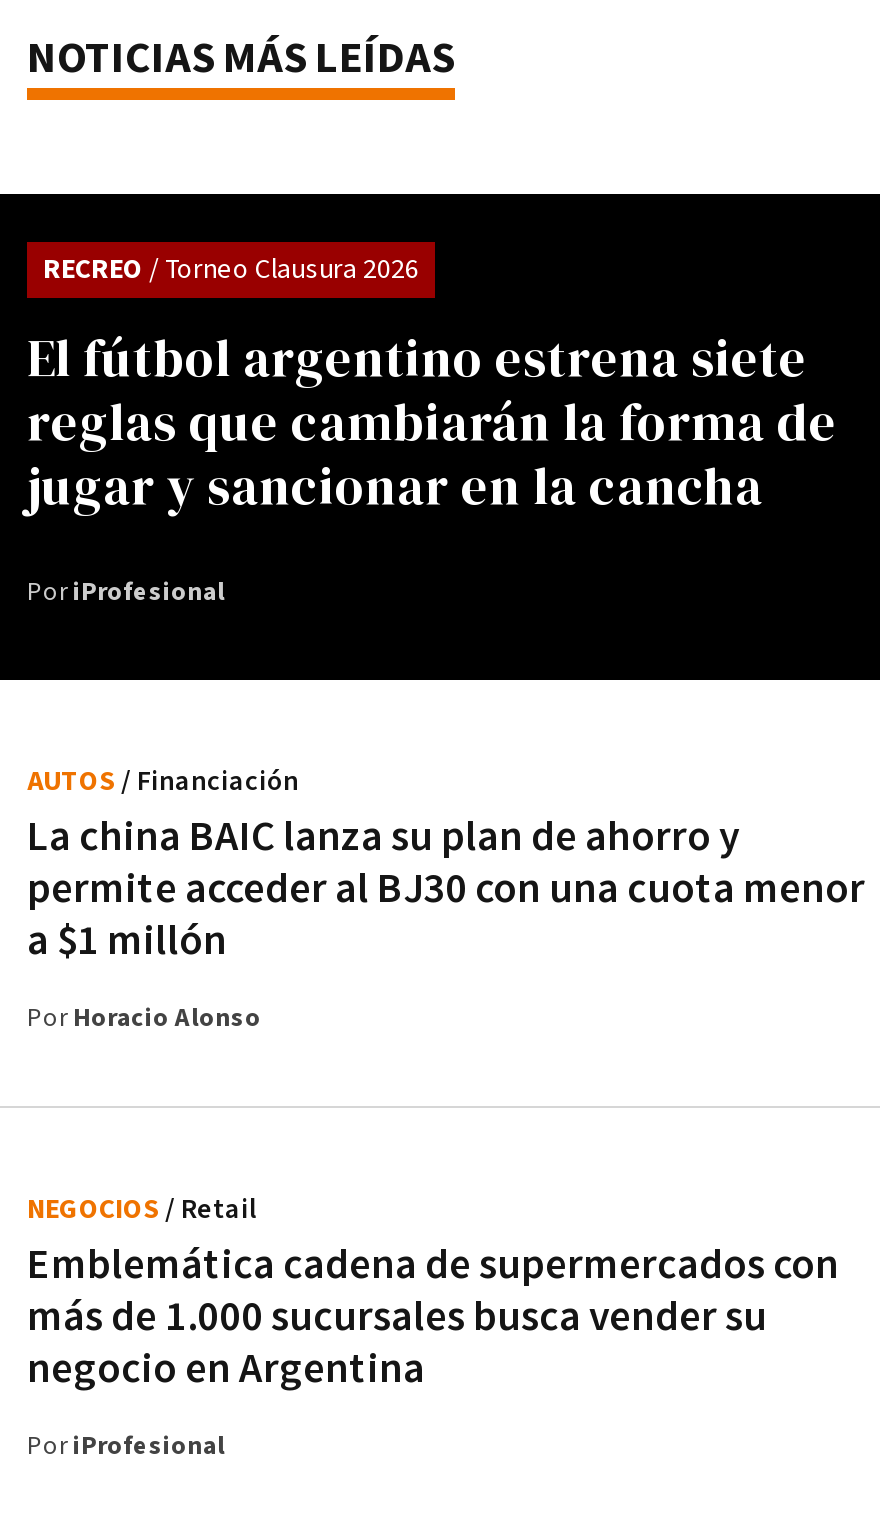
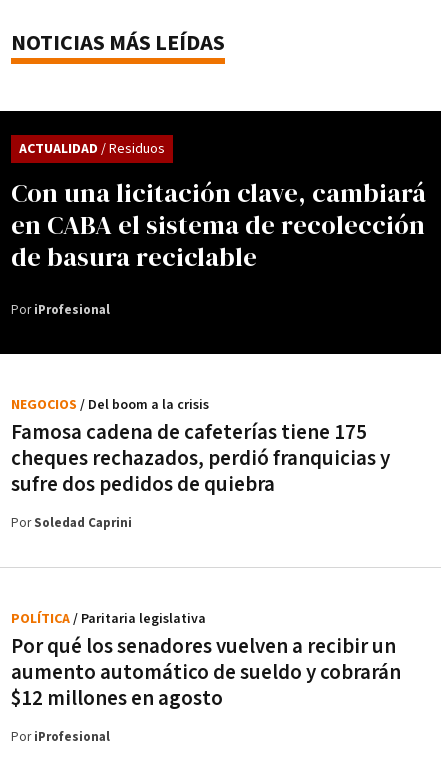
[43,252,419,288] RECREO / Torneo Clausura 2026 -> [19,140,165,158] ACTUALIDAD / Residuos
[27,322,837,522] El fútbol argentino estrena siete | reglas que cambiarán la forma de | jugar y sancionar en la cancha -> [11,175,426,275] Con una licitación clave, cambiará | en CABA el sistema de recolección | de basura reciclable
[27,764,299,800] AUTOS / Financiación -> [11,396,209,414] NEGOCIOS / Del boom a la crisis
[27,810,865,968] La china BAIC lanza su plan de ahorro y | permite acceder al BJ30 con una cuota menor | a $1 millón -> [11,419,390,498] Famosa cadena de cafeterías tiene 175 | cheques rechazados, perdió franquicias y | sufre dos pedidos de quiebra
[27,1002,261,1036] Por Horacio Alonso -> [11,515,132,532] Por Soledad Caprini
[27,1192,257,1228] NEGOCIOS / Retail -> [11,610,206,628] POLÍTICA / Paritaria legislativa
[27,1238,839,1396] Emblemática cadena de supermercados con | más de 1.000 sucursales busca vender su | negocio en Argentina -> [11,633,401,712] Por qué los senadores vuelven a recibir un | aumento automático de sueldo y cobrarán | $12 millones en agosto

